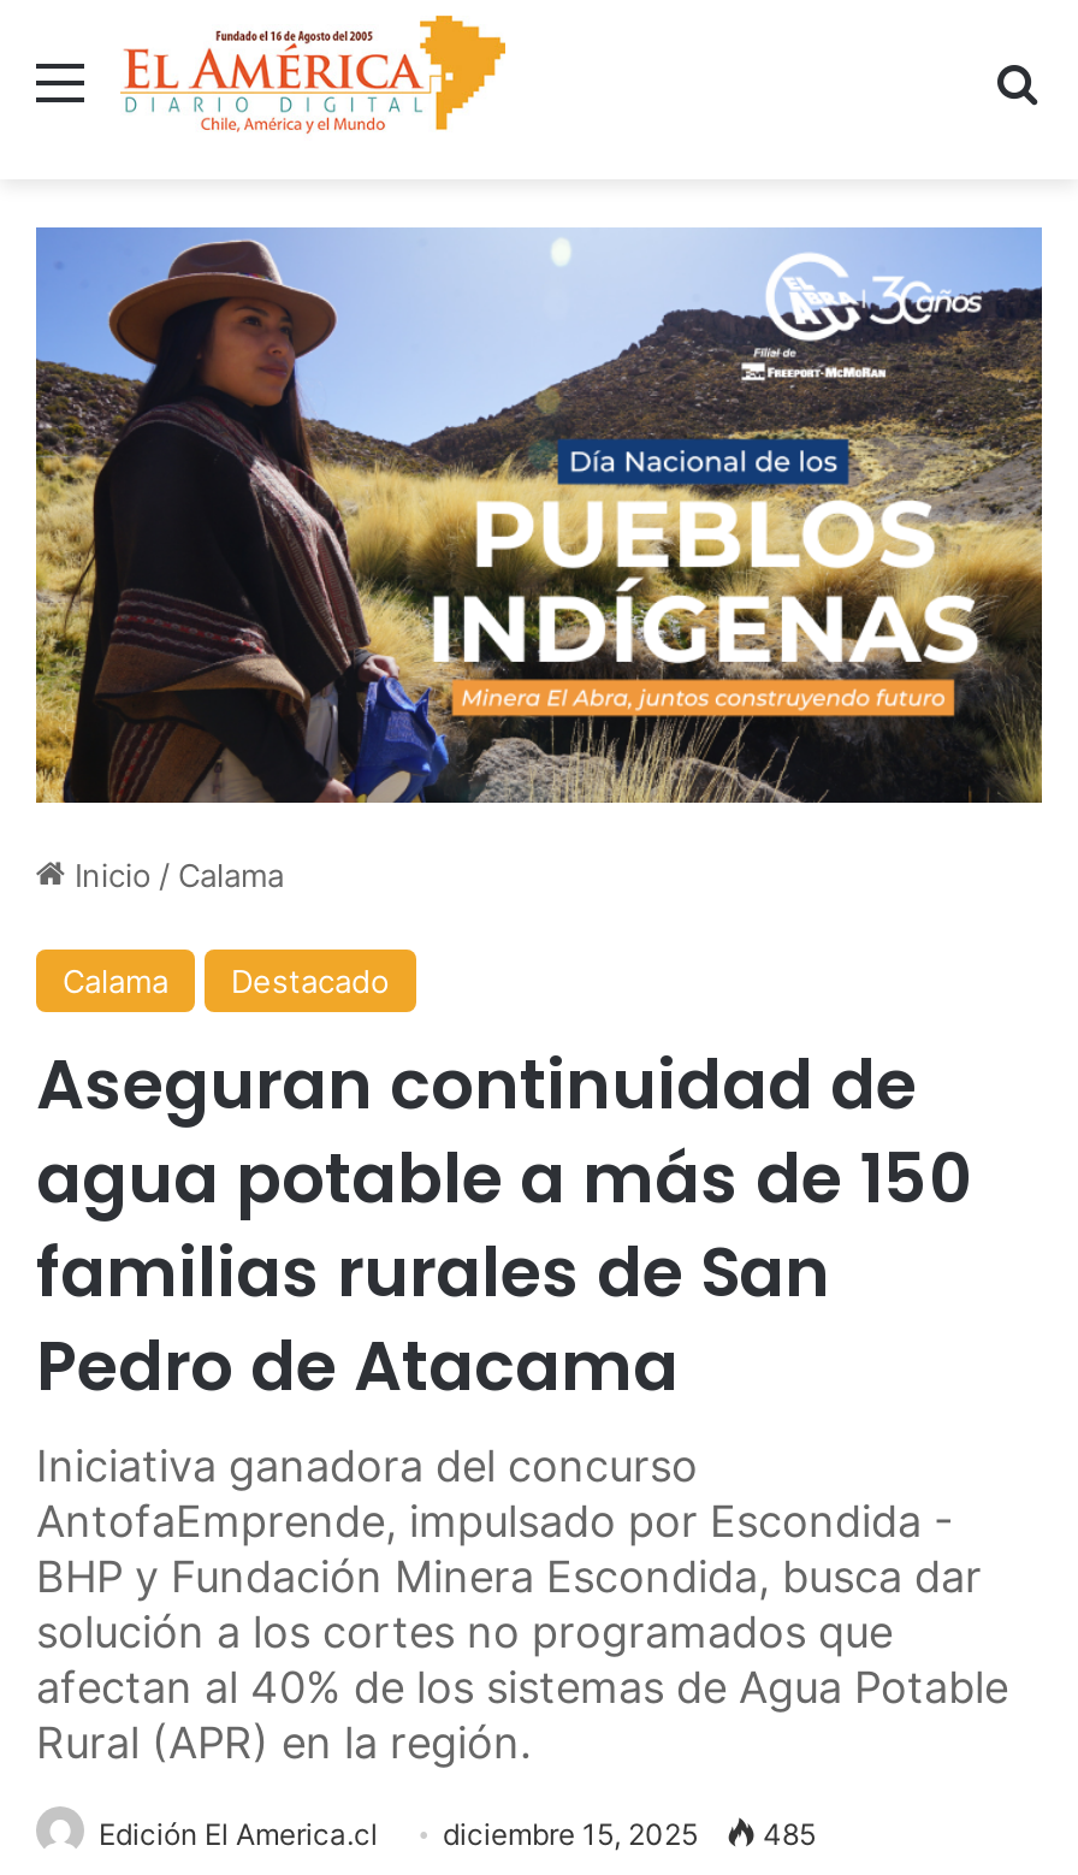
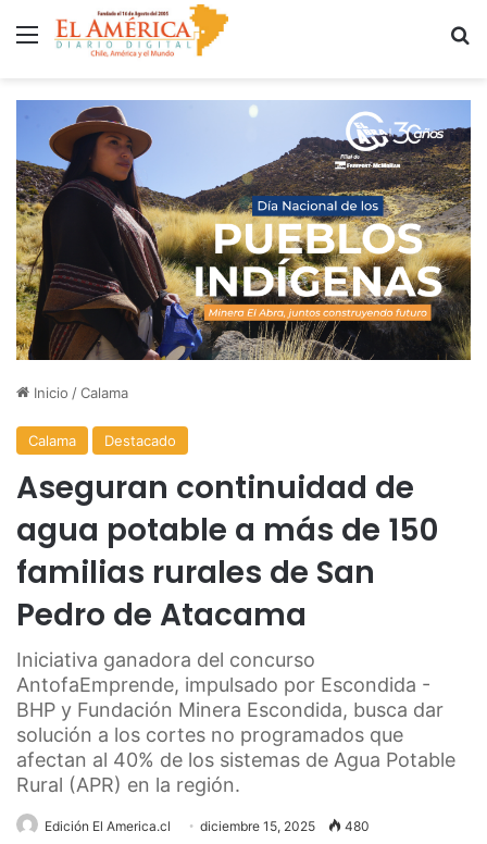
[99,1816,816,1852] Edición El America.cl diciembre 15, 2025 485 -> [45,818,370,834] Edición El America.cl diciembre 15, 2025 480

